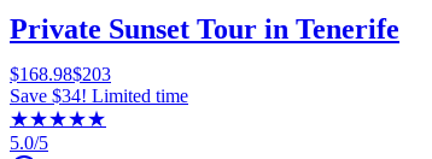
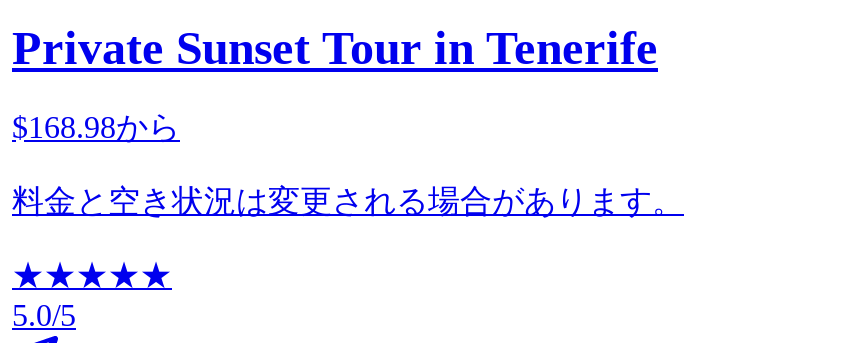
[10,64,188,106] $168.98$203 | Save $34! Limited time -> [12,111,684,219] $168.98から | 料金と空き状況は変更される場合があります。

